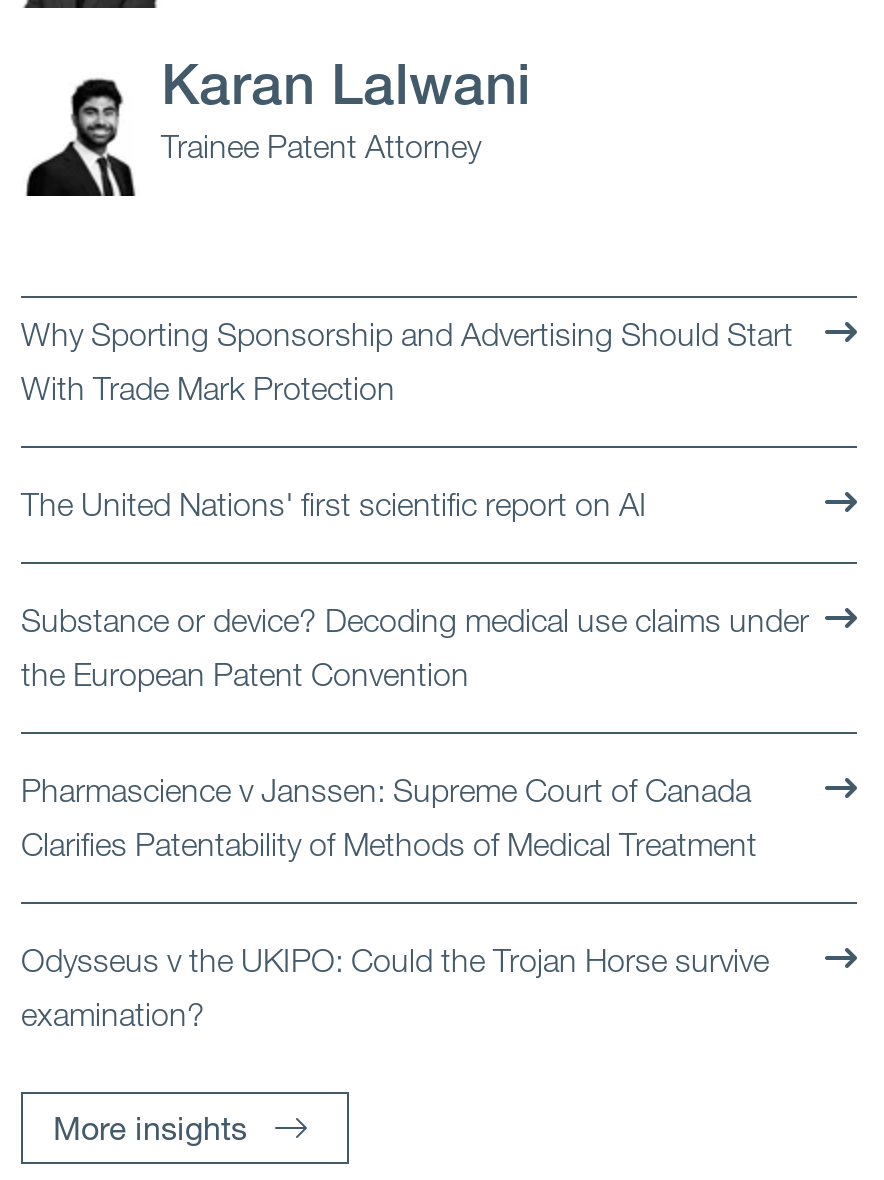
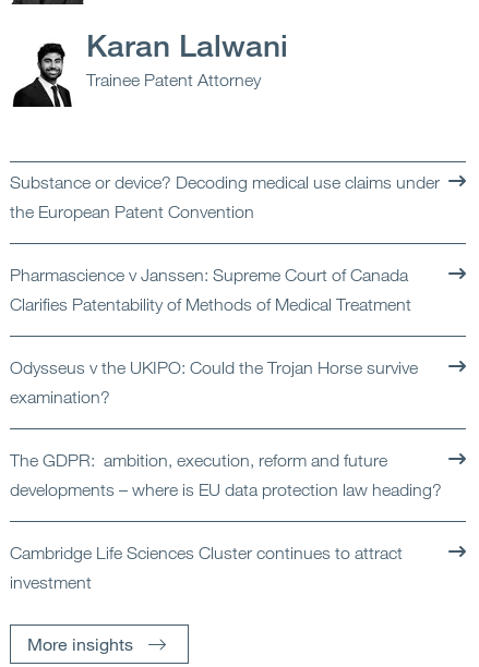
[21,316,793,522] Why Sporting Sponsorship and Advertising Should Start | With Trade Mark Protection | The United Nations' first scientific report on AI -> none
moved [21,602,809,1032] -> [10,172,440,407]: Substance or device? Decoding medical use claims under | the European Patent Convention | Pharmascience v Janssen: Supreme Court of Canada | Clarifies Patentability of Methods of Medical Treatment | Odysseus v the UKIPO: Could the Trojan Horse survive | examination?
none -> [10,450,442,592] The GDPR: ambition, execution, reform and future | developments – where is EU data protection law heading? | Cambridge Life Sciences Cluster continues to attract | investment

